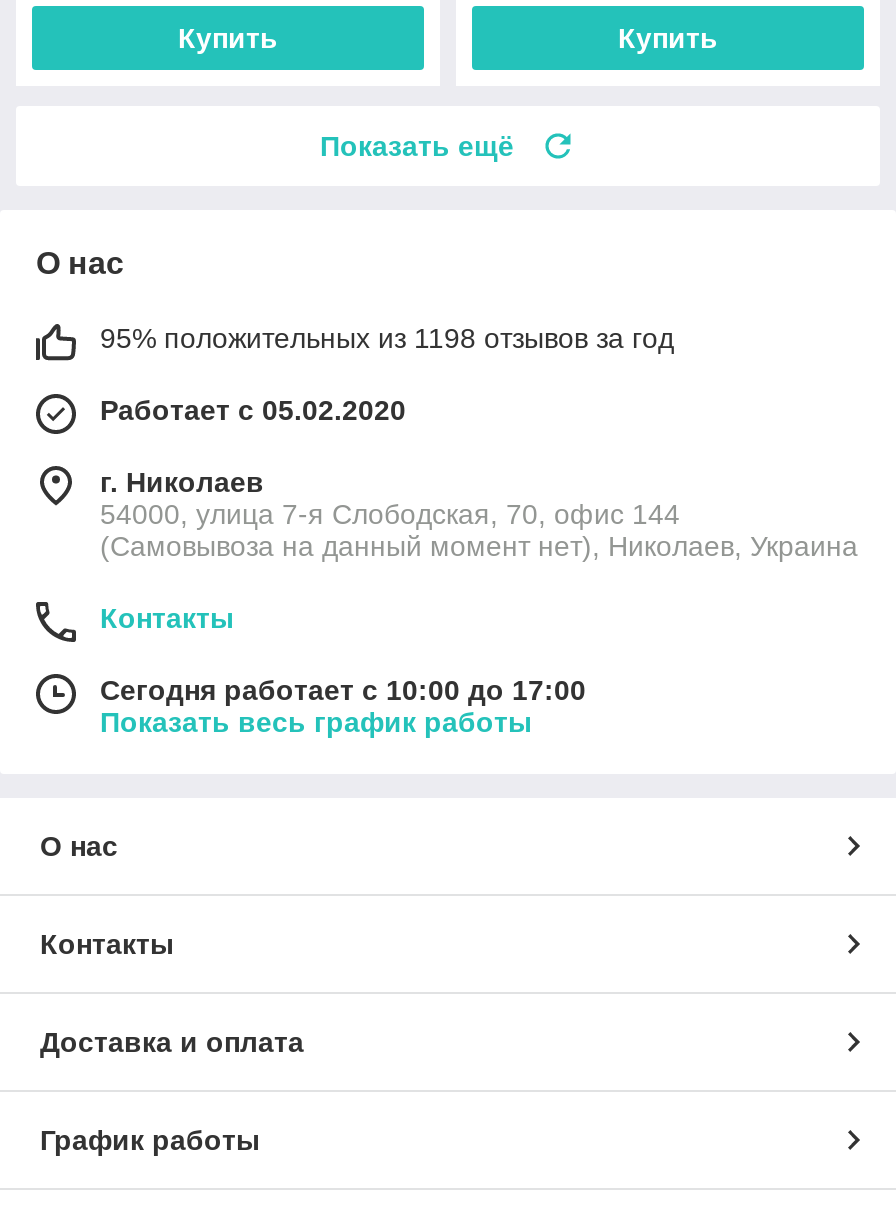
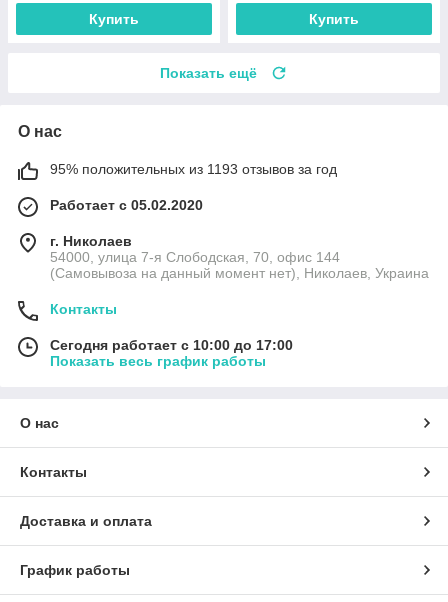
[100,321,674,353] 95% положительных из 1198 отзывов за год -> [50,161,337,177] 95% положительных из 1193 отзывов за год

